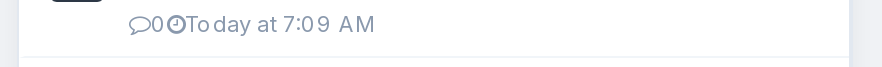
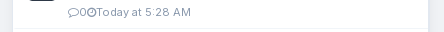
[151,10,375,38] 0 Today at 7:09 AM -> [79,5,191,19] 0 Today at 5:28 AM

